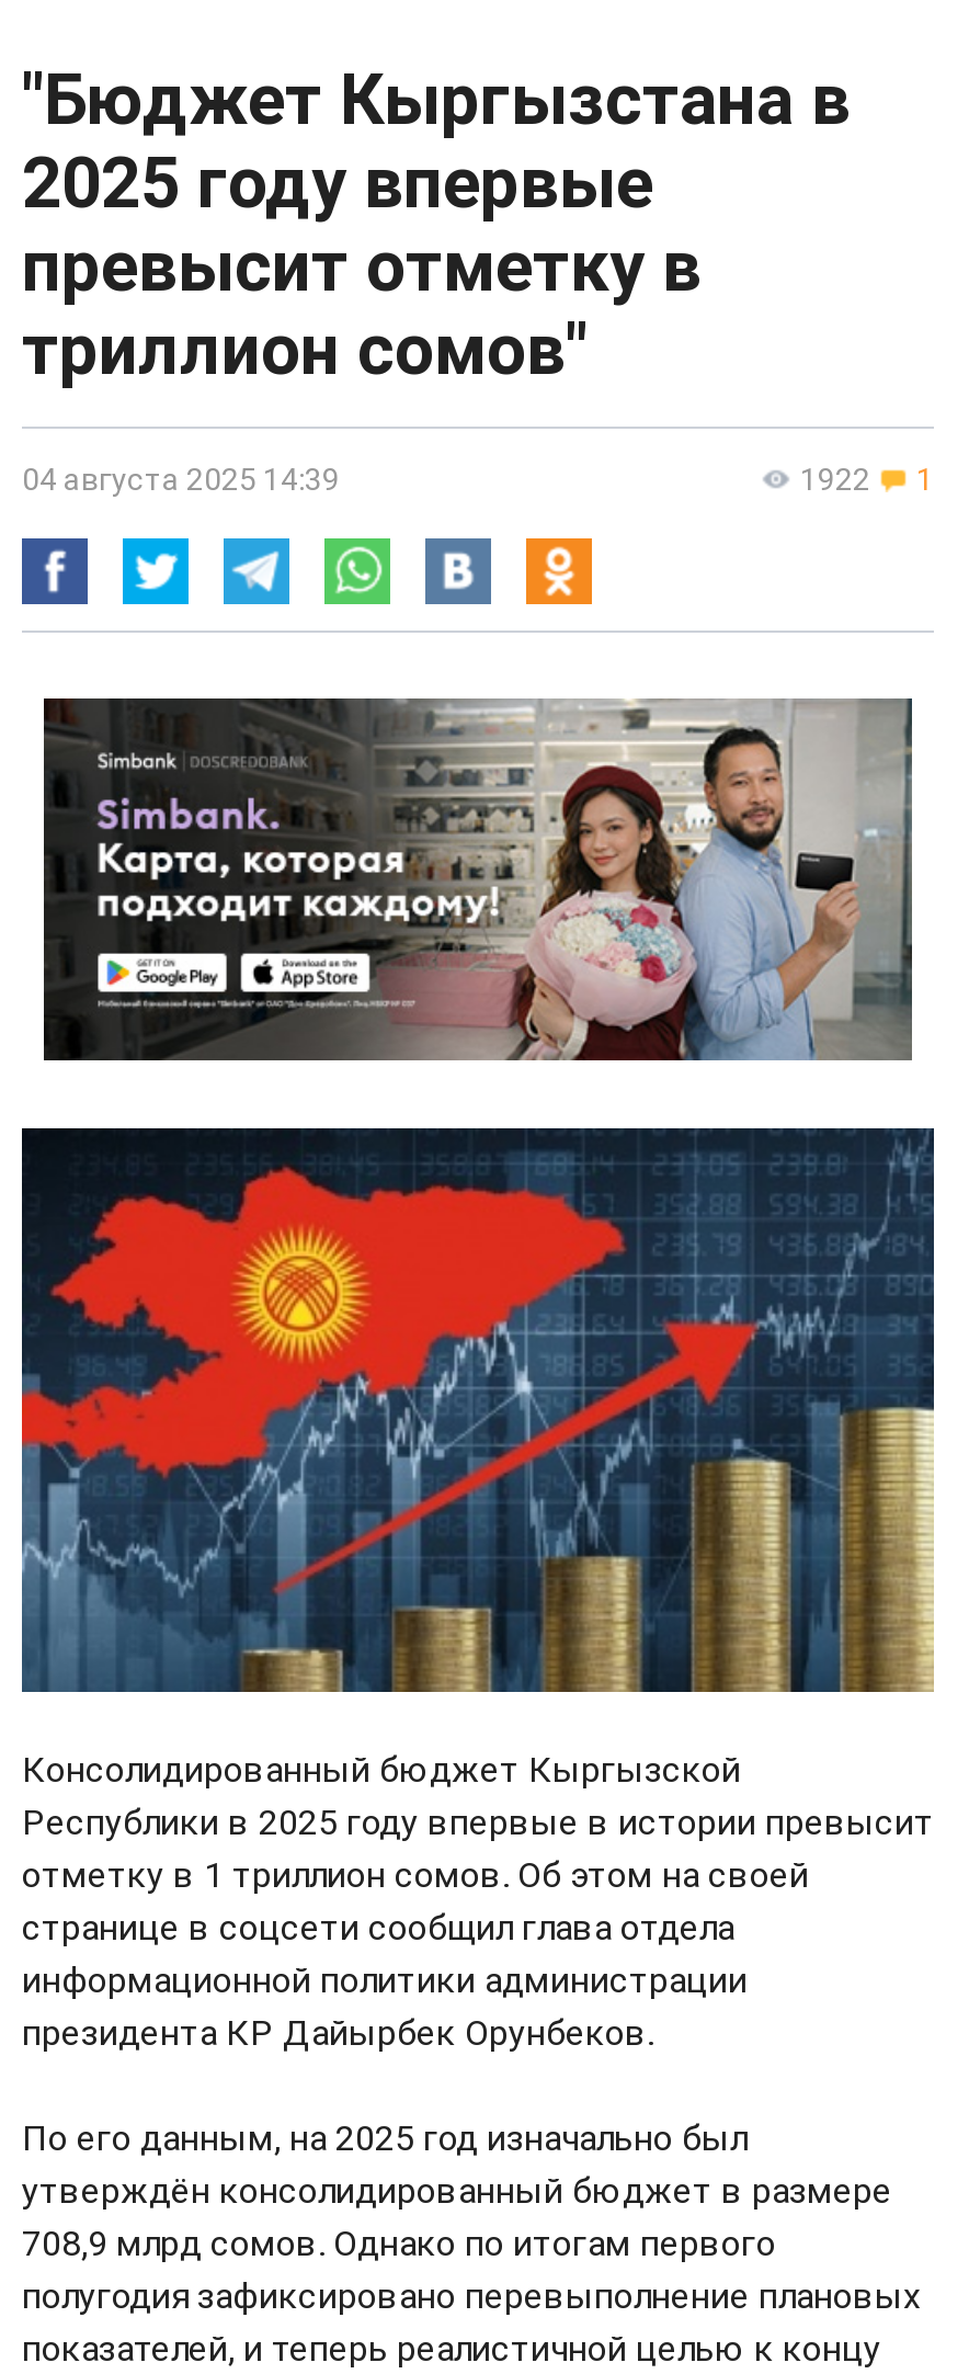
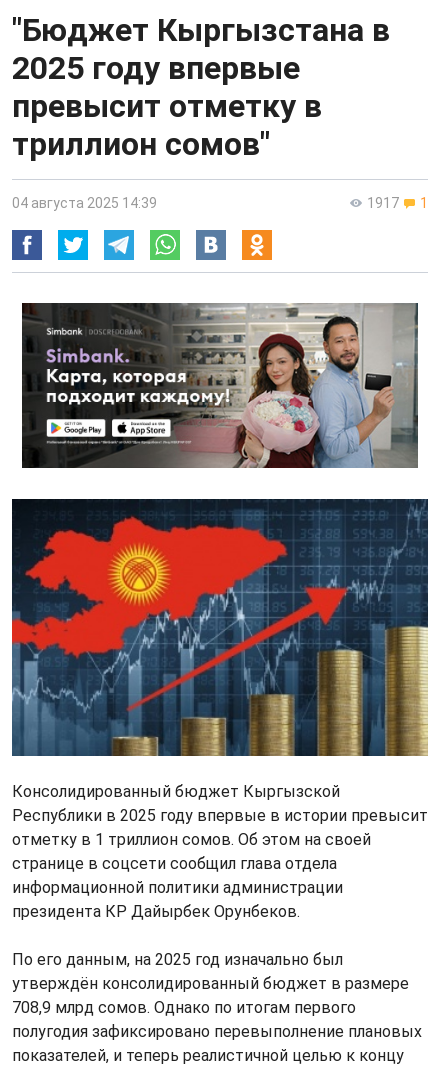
[794,462,934,497] 1922 1 -> [364,195,428,211] 1917 1

